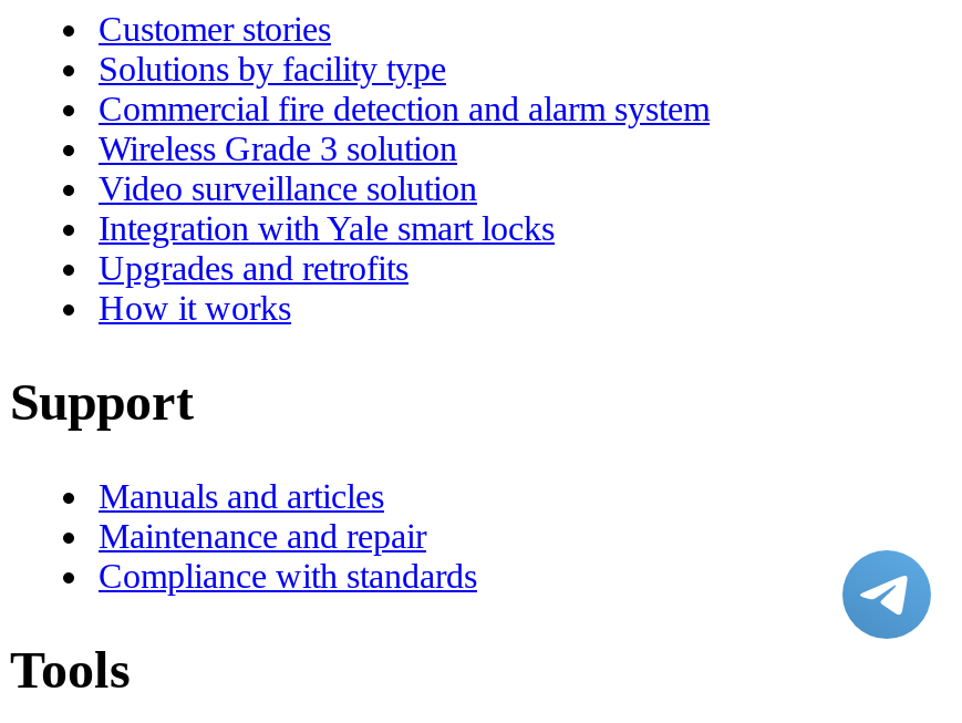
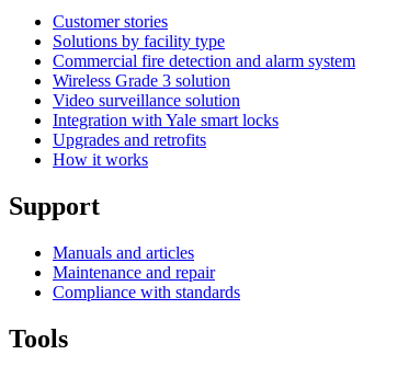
[840,548,933,641] [image] -> none

